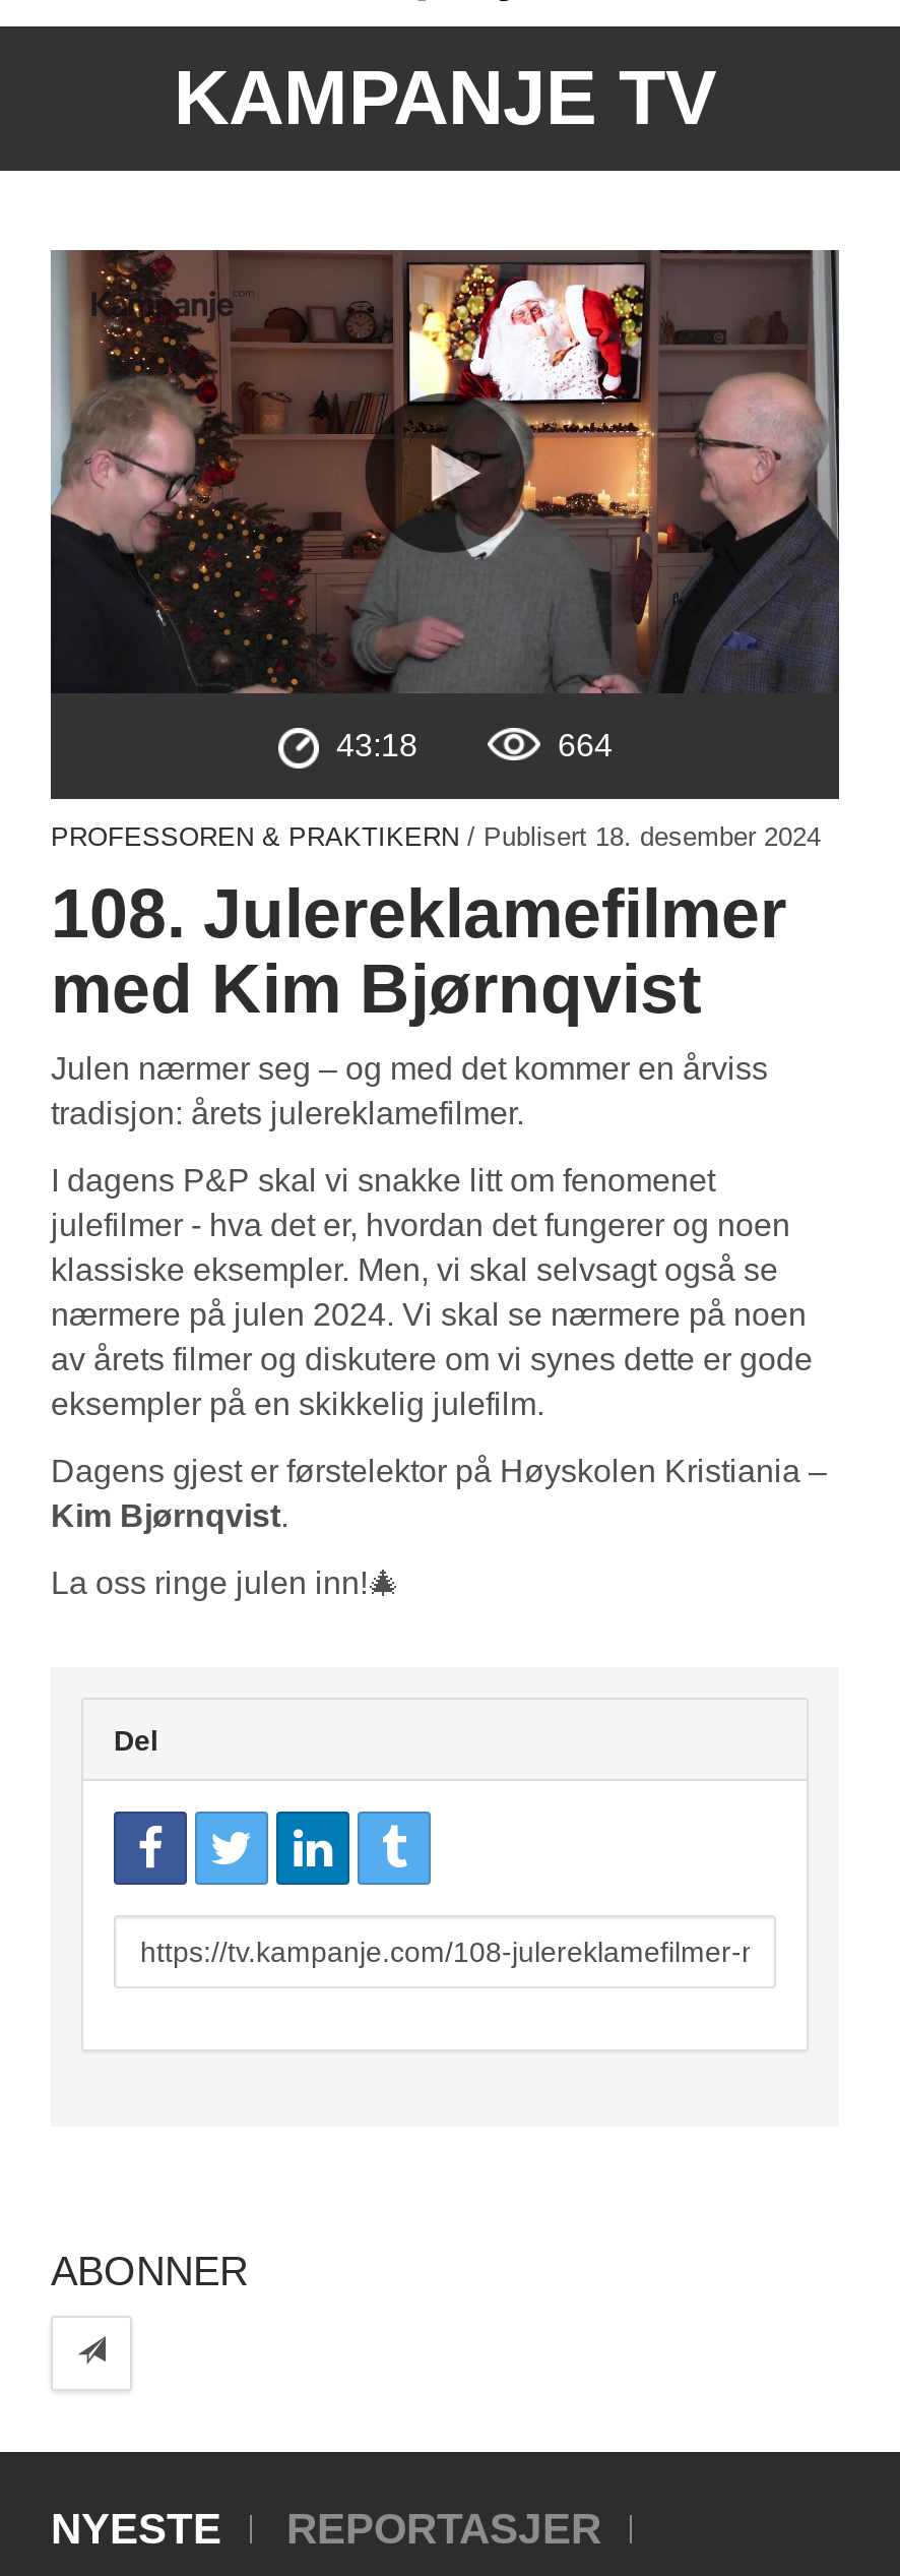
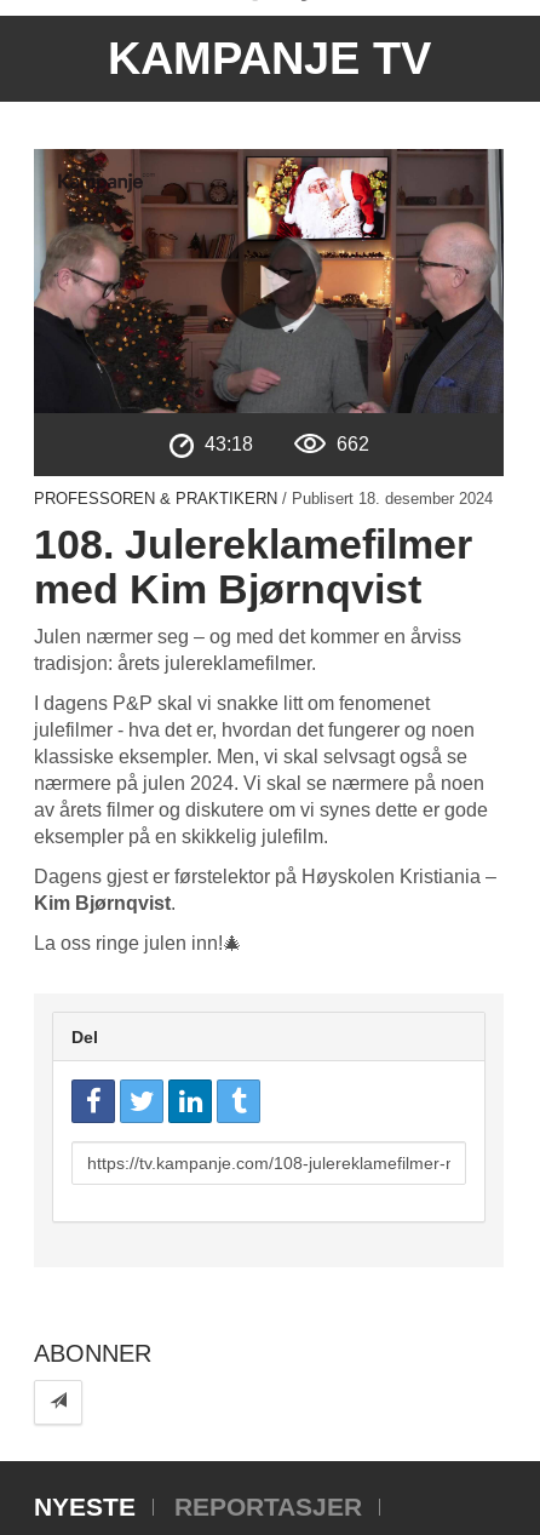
[550,728,613,763] 664 -> [331,434,369,455] 662

